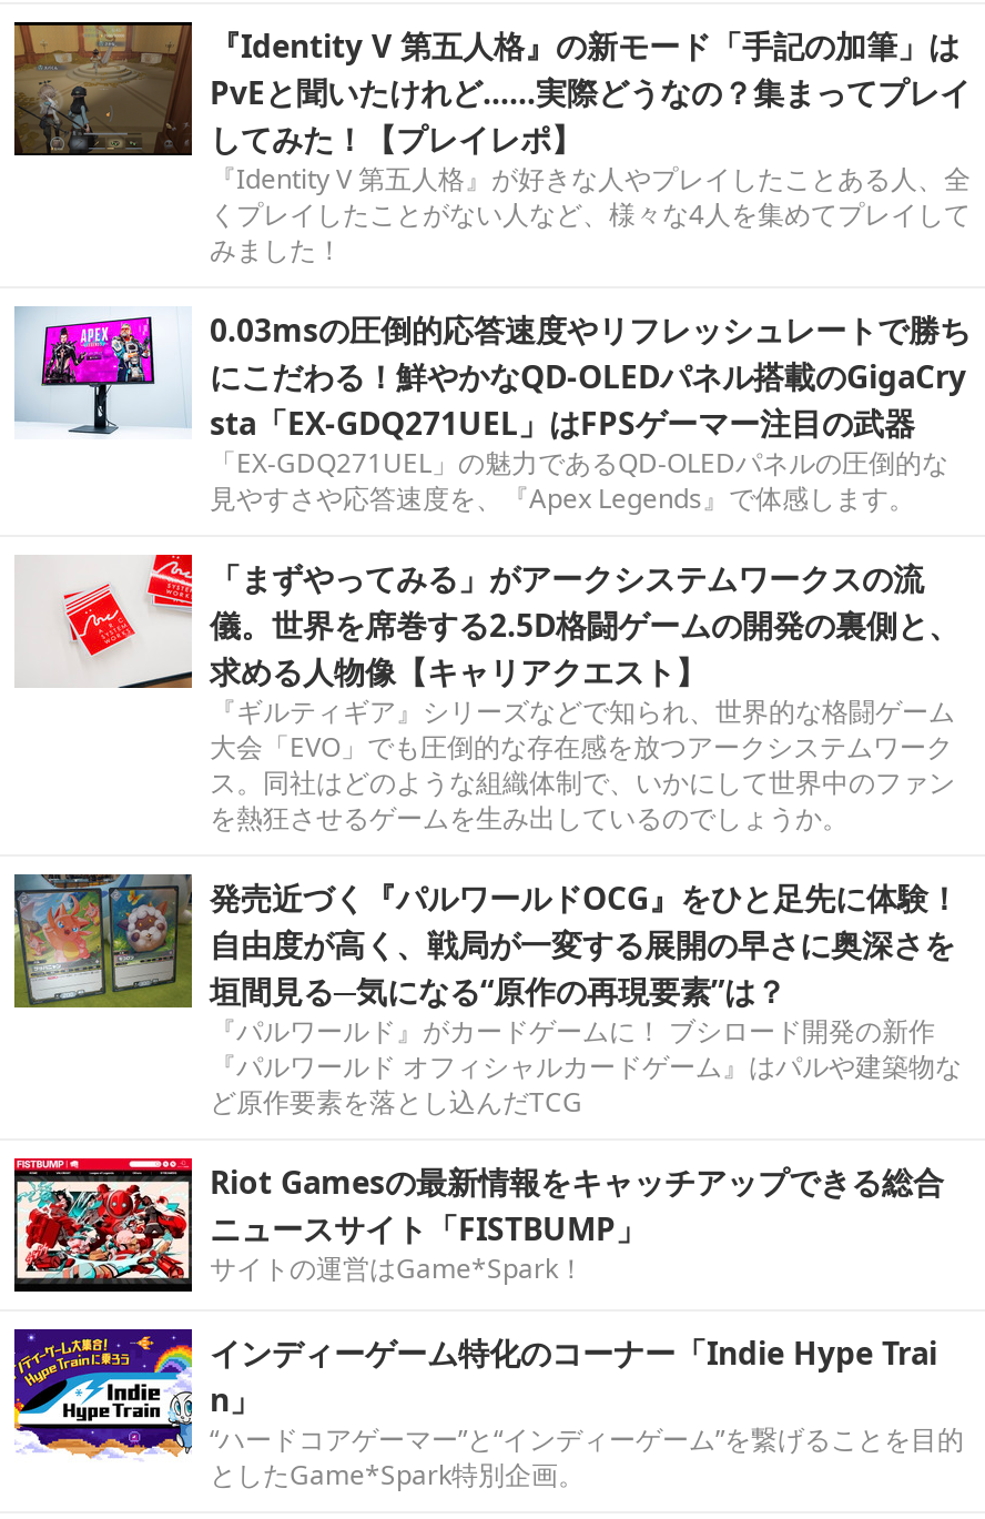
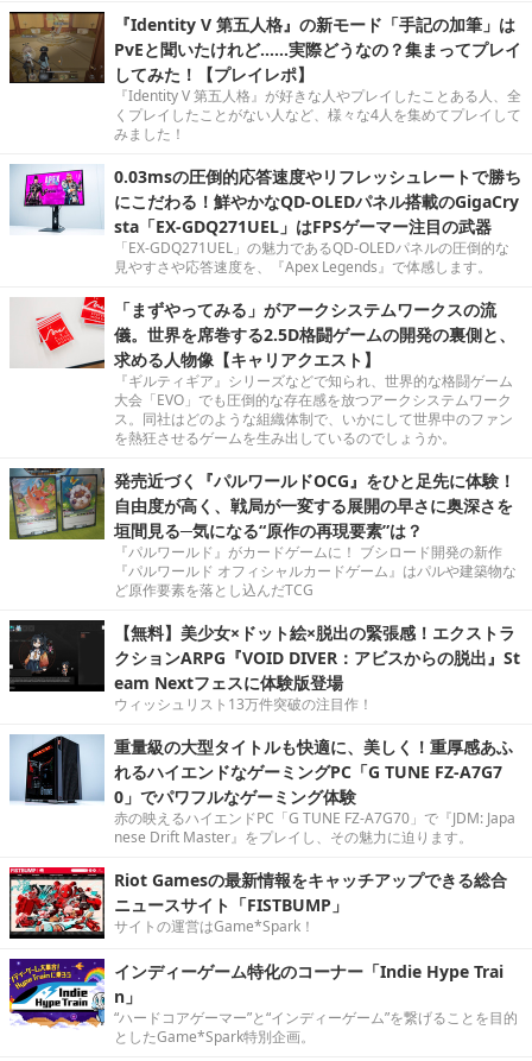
none -> [8,619,520,847] [image] | 【無料】美少女×ドット絵×脱出の緊張感！エクストラ | クションARPG『VOID DIVER：アビスからの脱出』St | eam Nextフェスに体験版登場 | ウィッシュリスト13万件突破の注目作！ | 重量級の大型タイトルも快適に、美しく！重厚感あふ | れるハイエンドなゲーミングPC「G TUNE FZ-A7G7 | 0」でパワフルなゲーミング体験 | 赤の映えるハイエンドPC「G TUNE FZ-A7G70」で『JDM: Japa | nese Drift Master』をプレイし、その魅力に迫ります。
none -> [8,715,104,806] [image]

